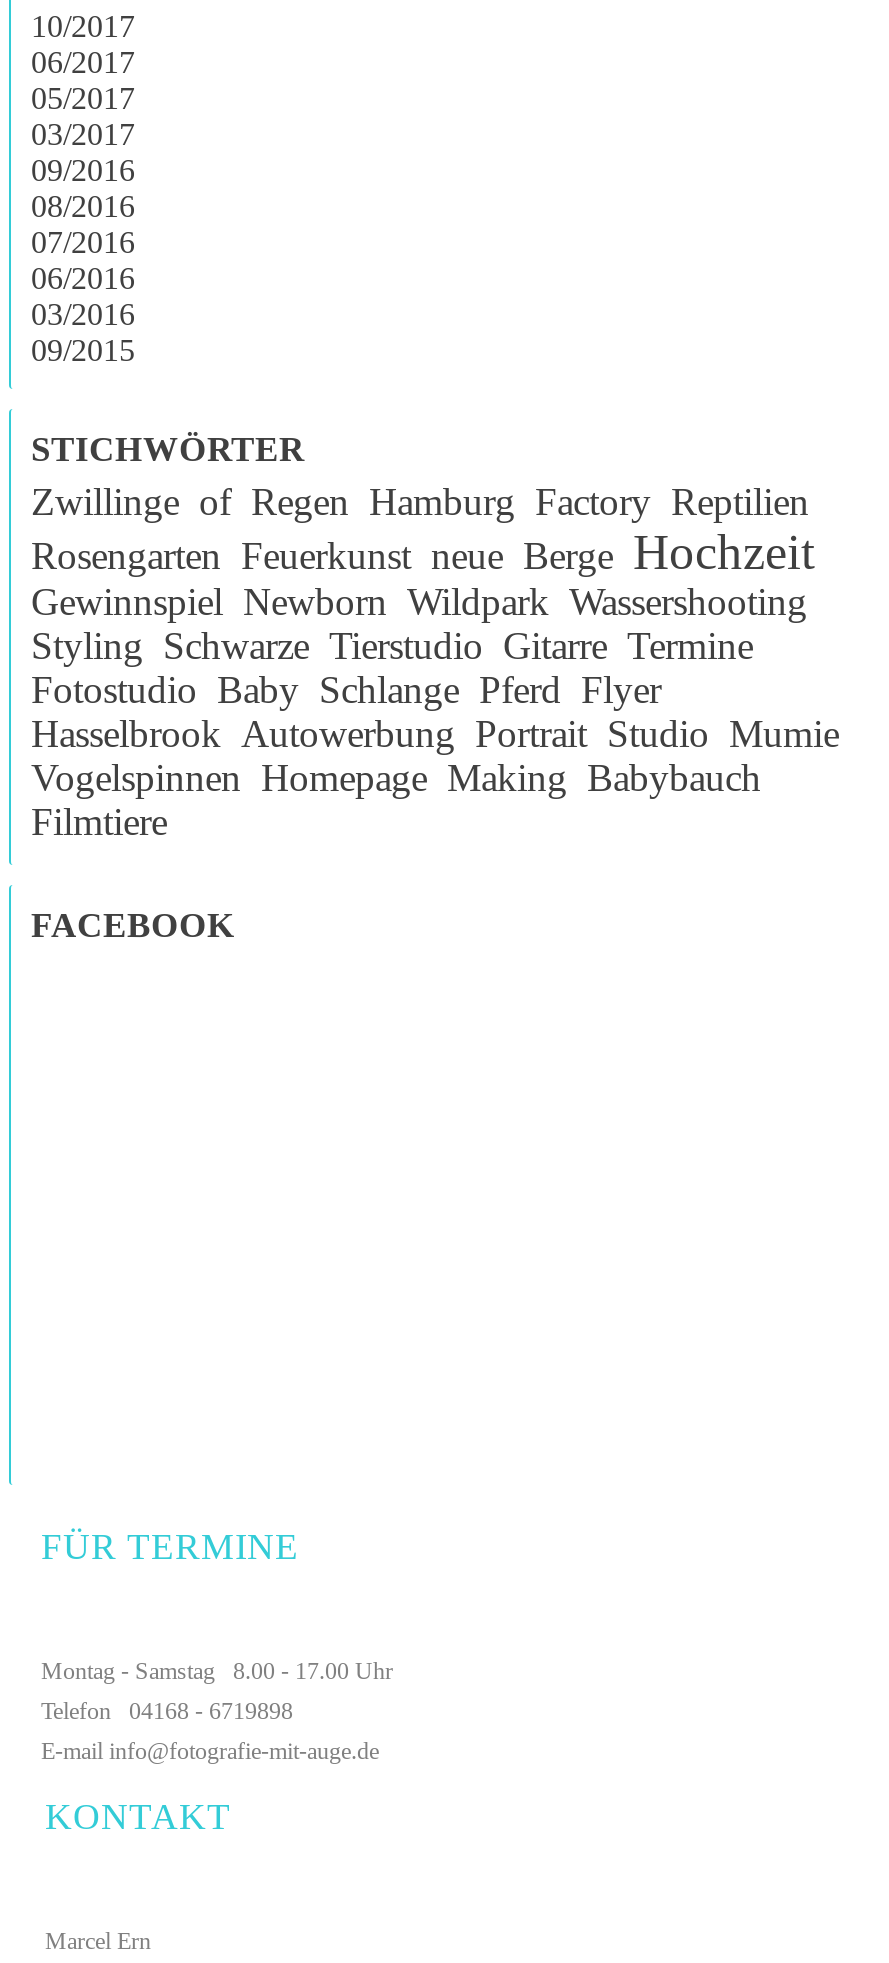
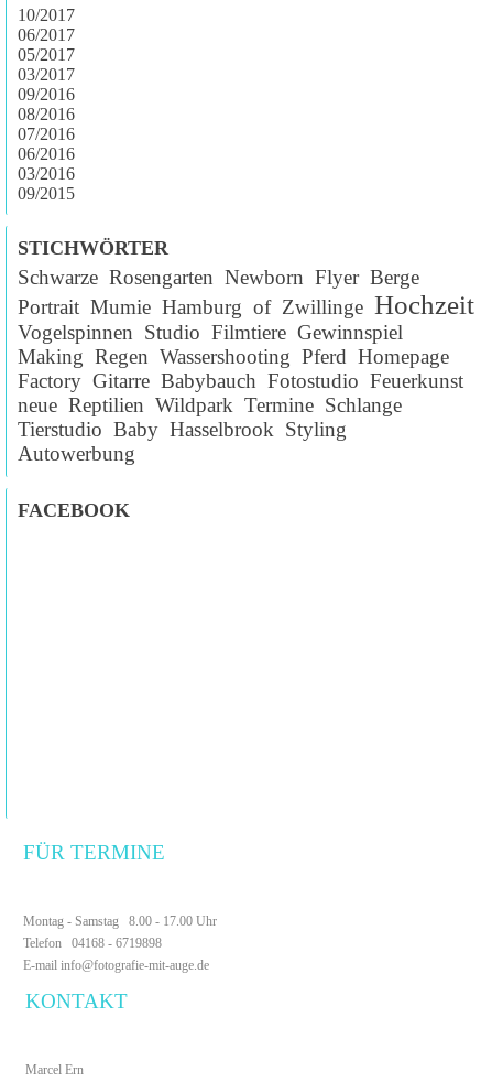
[31,481,839,843] Zwillinge of Regen Hamburg Factory Reptilien | Rosengarten Feuerkunst neue Berge Hochzeit | Gewinnspiel Newborn Wildpark Wassershooting | Styling Schwarze Tierstudio Gitarre Termine | Fotostudio Baby Schlange Pferd Flyer | Hasselbrook Autowerbung Portrait Studio Mumie | Vogelspinnen Homepage Making Babybauch | Filmtiere -> [18,266,474,465] Schwarze Rosengarten Newborn Flyer Berge | Portrait Mumie Hamburg of Zwillinge Hochzeit | Vogelspinnen Studio Filmtiere Gewinnspiel | Making Regen Wassershooting Pferd Homepage | Factory Gitarre Babybauch Fotostudio Feuerkunst | neue Reptilien Wildpark Termine Schlange | Tierstudio Baby Hasselbrook Styling | Autowerbung

